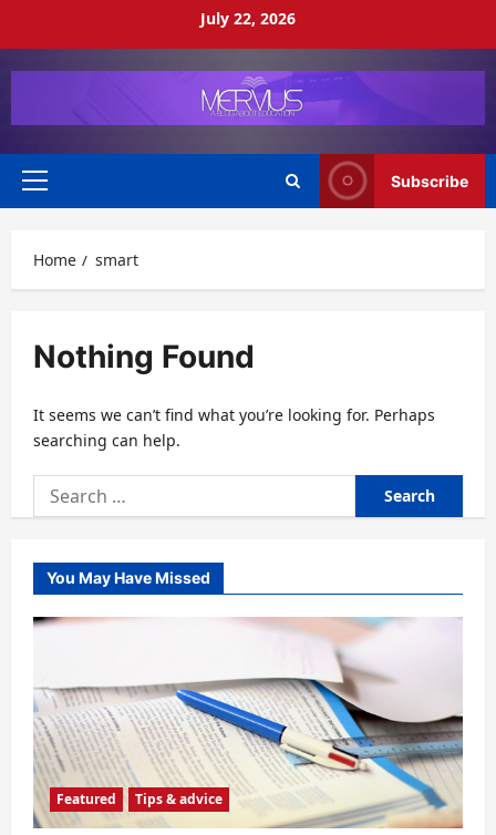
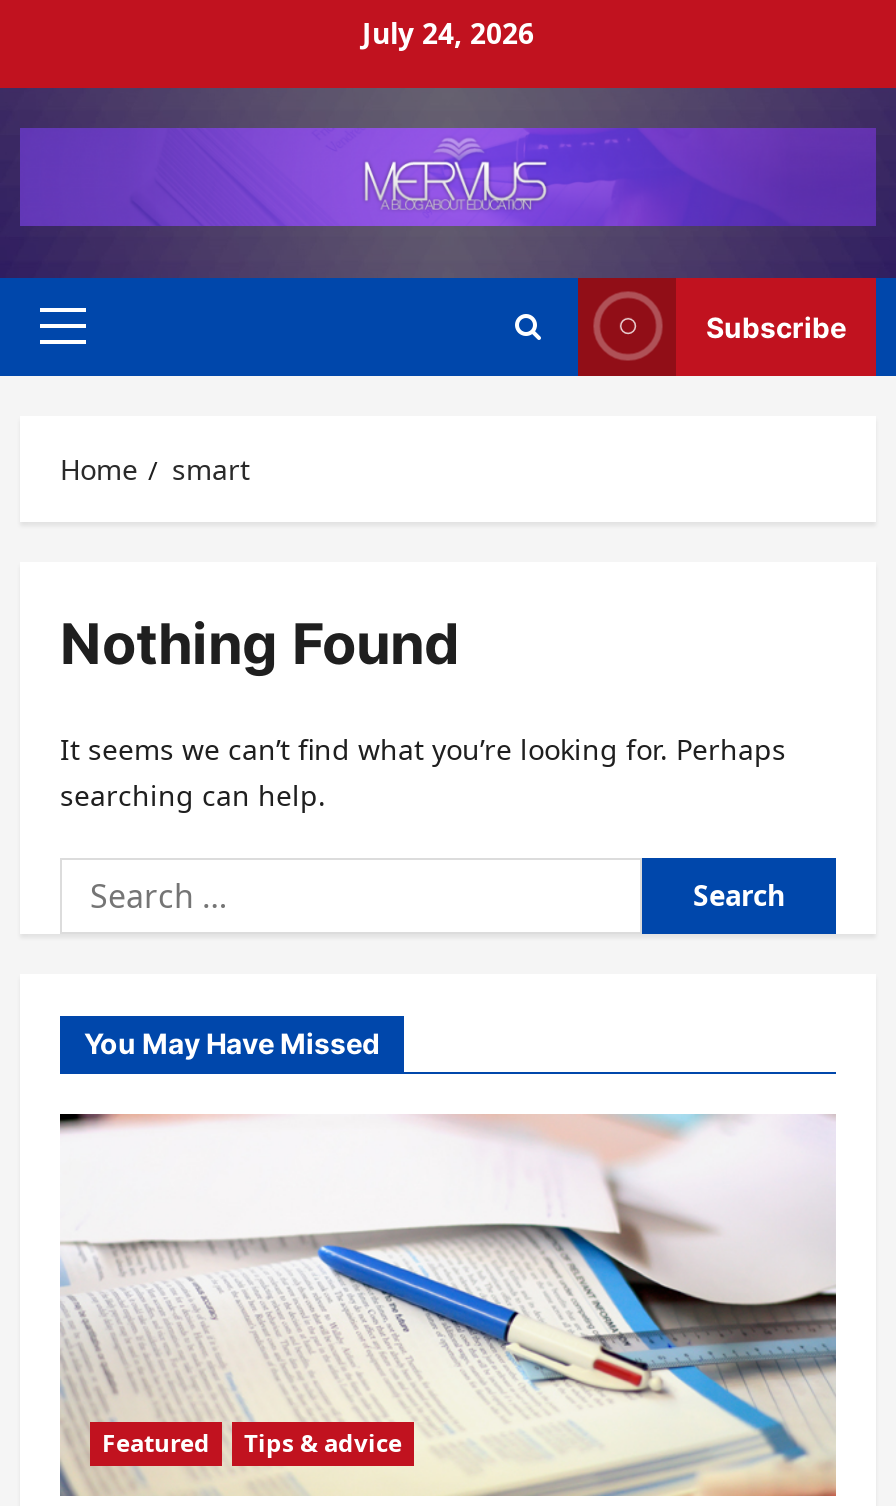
[200,8,296,29] July 22, 2026 -> [362,14,534,52] July 24, 2026

